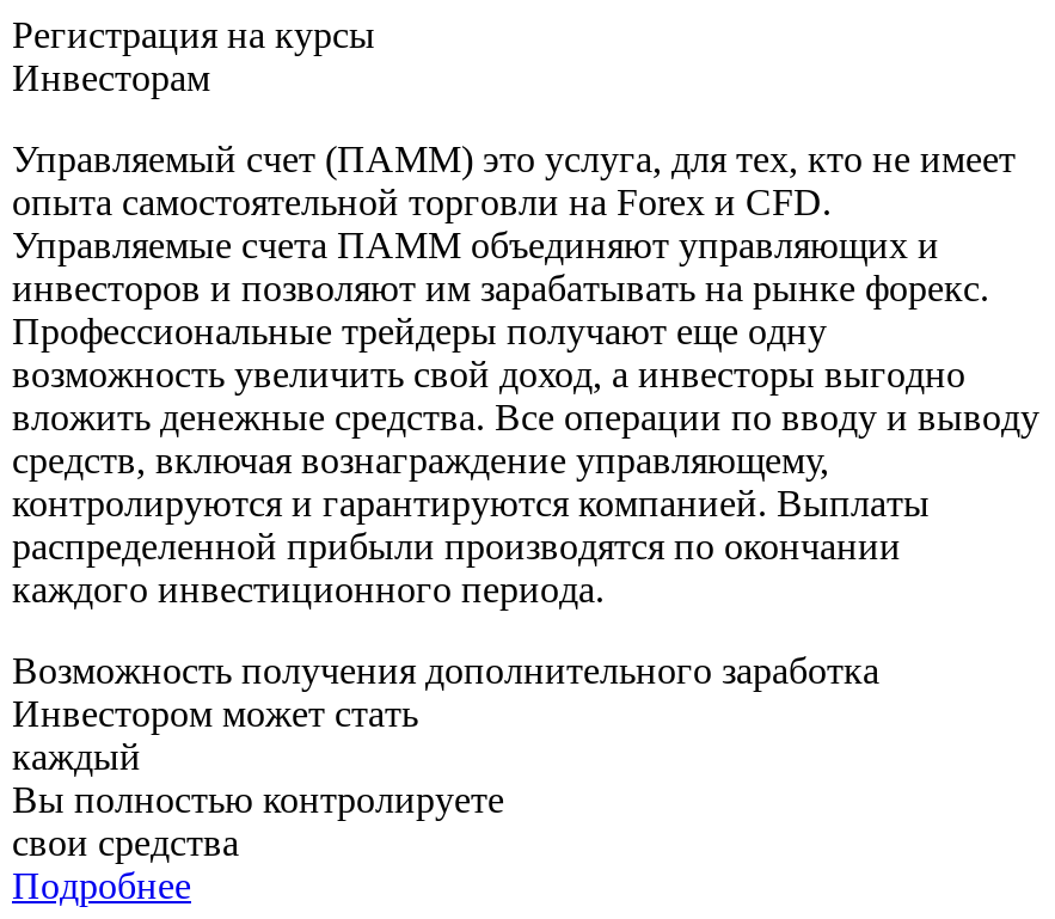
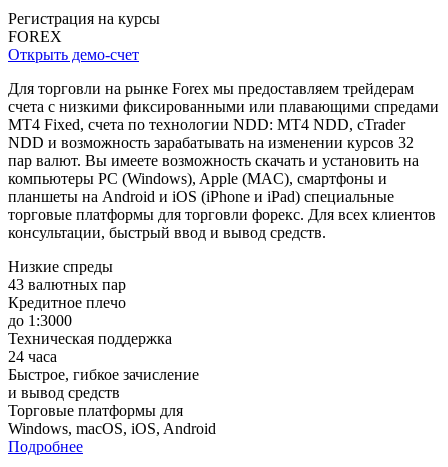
[12,58,210,98] Инвесторам -> [8,28,139,63] FOREX | Открыть демо-счет
[12,139,1039,610] Управляемый счет (ПАММ) это услуга, для тех, кто не имеет | опыта самостоятельной торговли на Forex и CFD. | Управляемые счета ПАММ объединяют управляющих и | инвесторов и позволяют им зарабатывать на рынке форекс. | Профессиональные трейдеры получают еще одну | возможность увеличить свой доход, а инвесторы выгодно | вложить денежные средства. Все операции по вводу и выводу | средств, включая вознаграждение управляющему, | контролируются и гарантируются компанией. Выплаты | распределенной прибыли производятся по окончании | каждого инвестиционного периода. -> [8,80,439,241] Для торговли на рынке Forex мы предоставляем трейдерам | счета с низкими фиксированными или плавающими спредами | MT4 Fixed, счета по технологии NDD: MT4 NDD, cTrader | NDD и возможность зарабатывать на изменении курсов 32 | пар валют. Вы имеете возможность скачать и установить на | компьютеры PC (Windows), Apple (MAC), смартфоны и | планшеты на Android и iOS (iPhone и iPad) специальные | торговые платформы для торговли форекс. Для всех клиентов | консультации, быстрый ввод и вывод средств.
[12,651,879,863] Возможность получения дополнительного заработка | Инвестором может стать | каждый | Вы полностью контролируете | свои средства -> [8,258,216,437] Низкие спреды | 43 валютных пар | Кредитное плечо | до 1:3000 | Техническая поддержка | 24 часа | Быстрое, гибкое зачисление | и вывод средств | Торговые платформы для | Windows, macOS, iOS, Android

